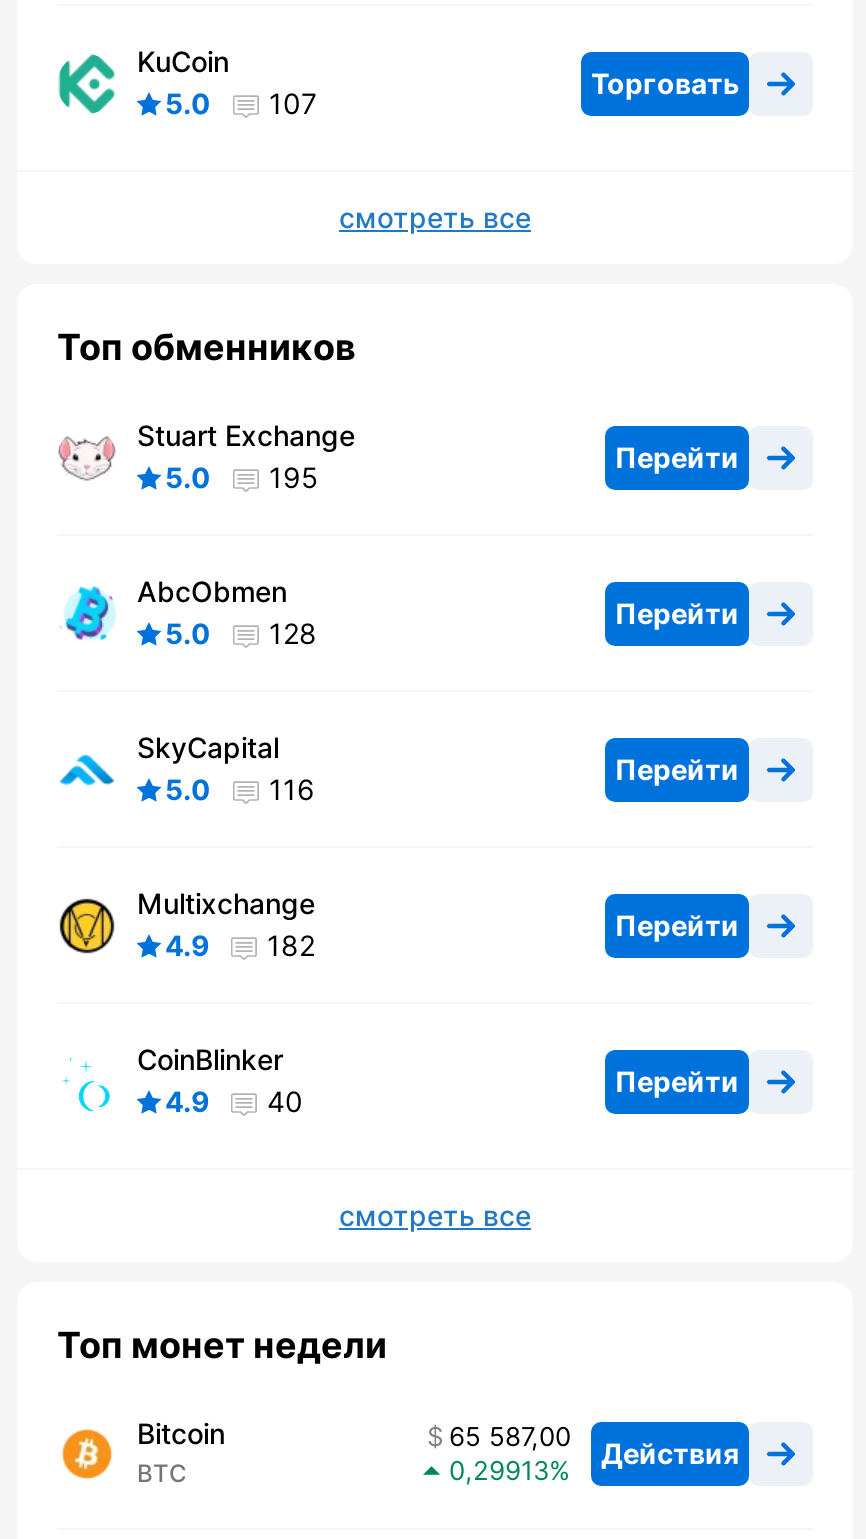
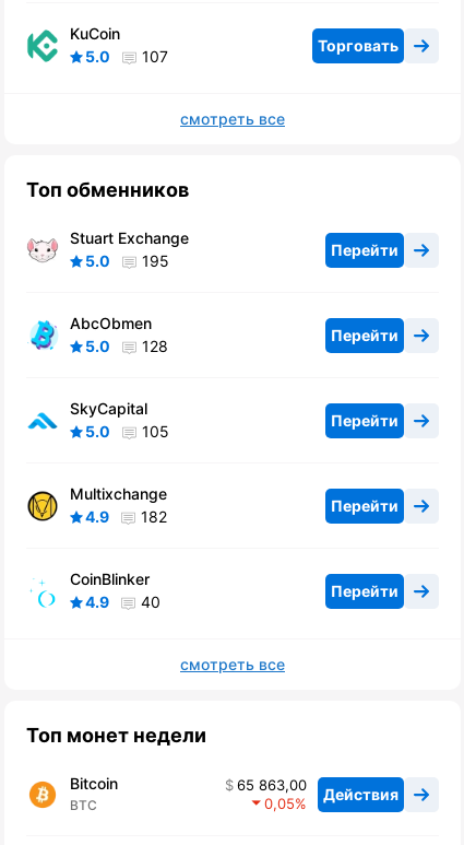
[165,773,315,807] 5.0 116 -> [85,422,169,441] 5.0 105
[449,1421,739,1470] 65 587,00 Действия -> [237,777,398,803] 65 863,00 Действия
[449,1455,549,1487] 0,29913 -> [264,795,295,813] 0,05

